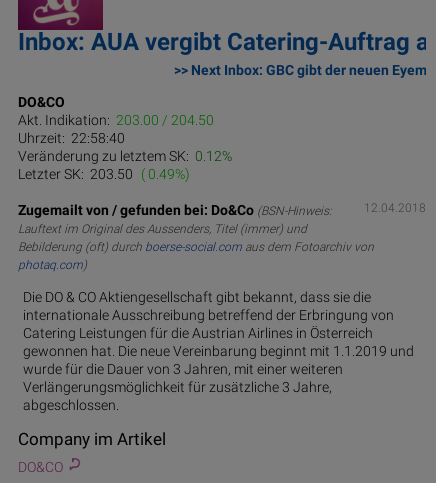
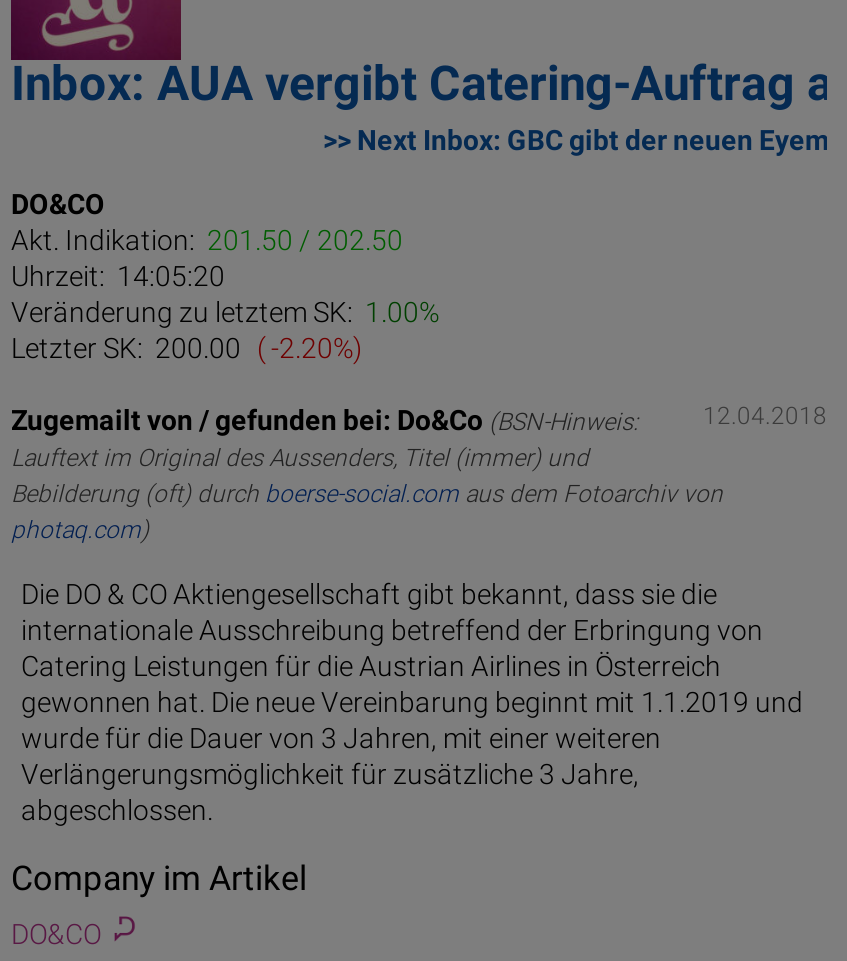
[18,112,214,128] Akt. Indikation: 203.00 / 204.50 -> [11,225,403,257] Akt. Indikation: 201.50 / 202.50
[18,130,125,146] Uhrzeit: 22:58:40 -> [11,261,225,293] Uhrzeit: 14:05:20
[18,148,232,164] Veränderung zu letztem SK: 0.12% -> [11,297,439,329] Veränderung zu letztem SK: 1.00%
[18,166,190,182] Letzter SK: 203.50 ( 0.49%) -> [11,333,363,365] Letzter SK: 200.00 ( -2.20%)

